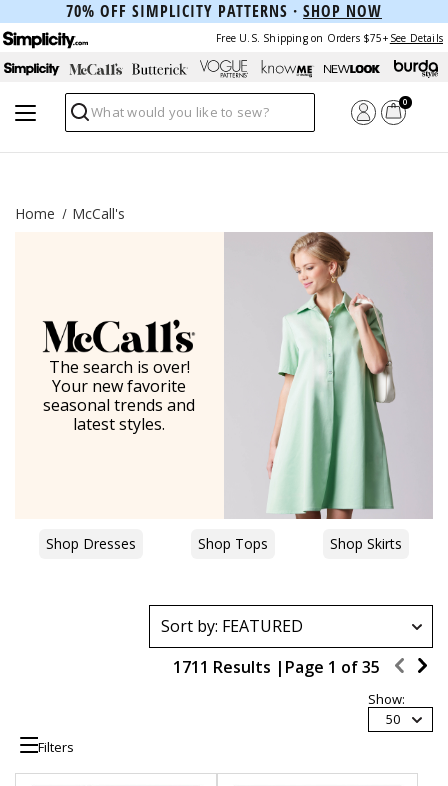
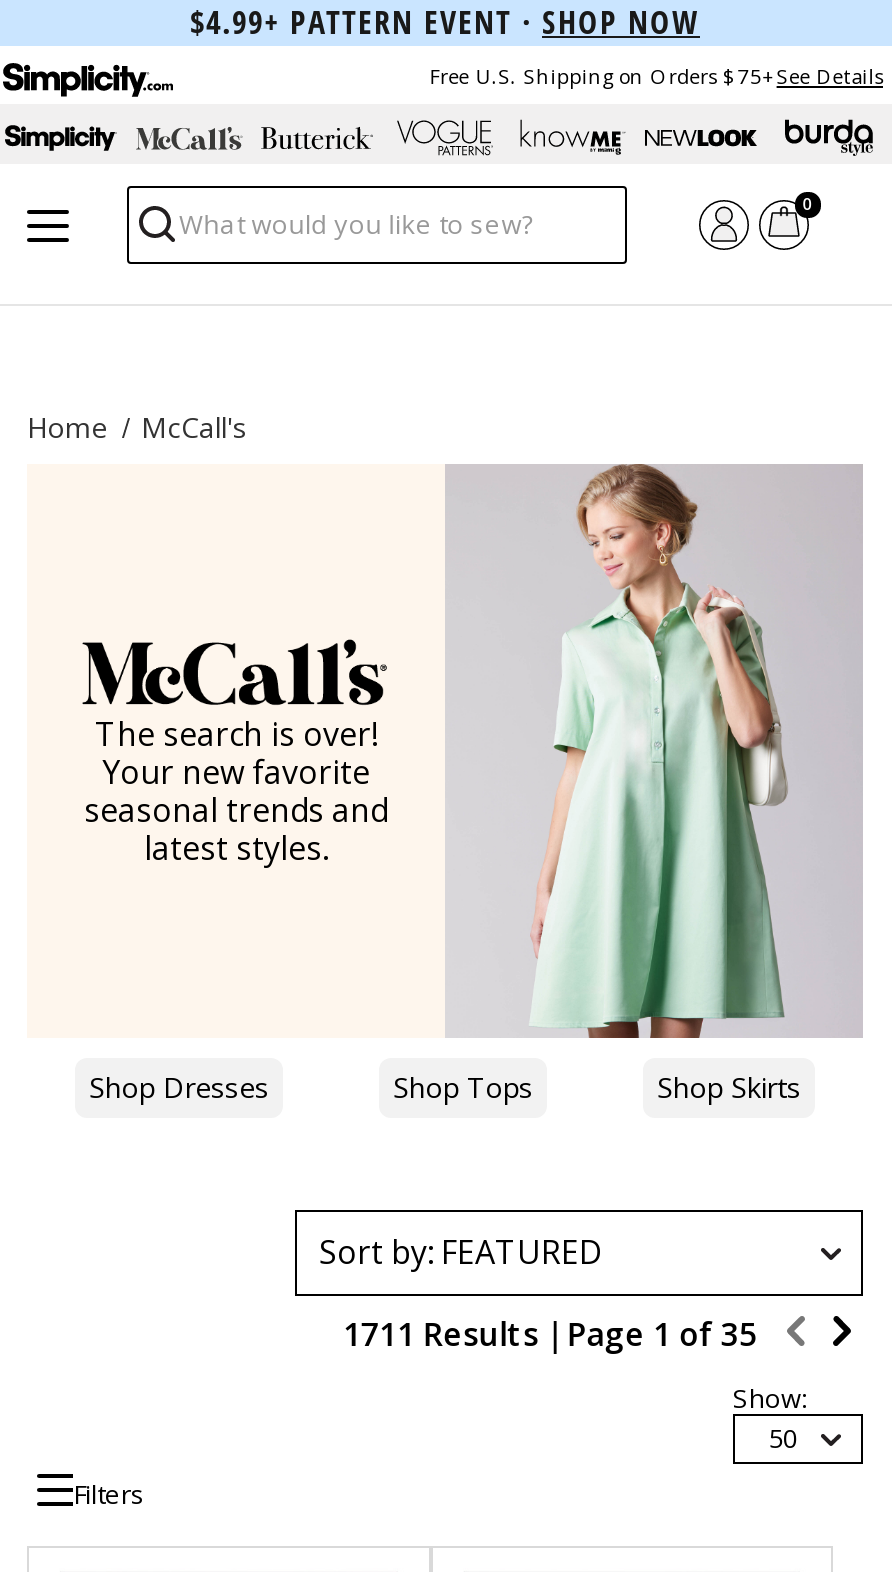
[66,0,382,22] 70% OFF SIMPLICITY PATTERNS · SHOP NOW -> [190,0,700,44] $4.99+ PATTERN EVENT · SHOP NOW

